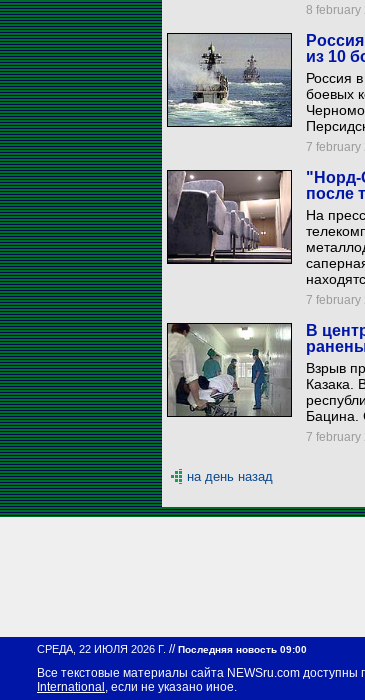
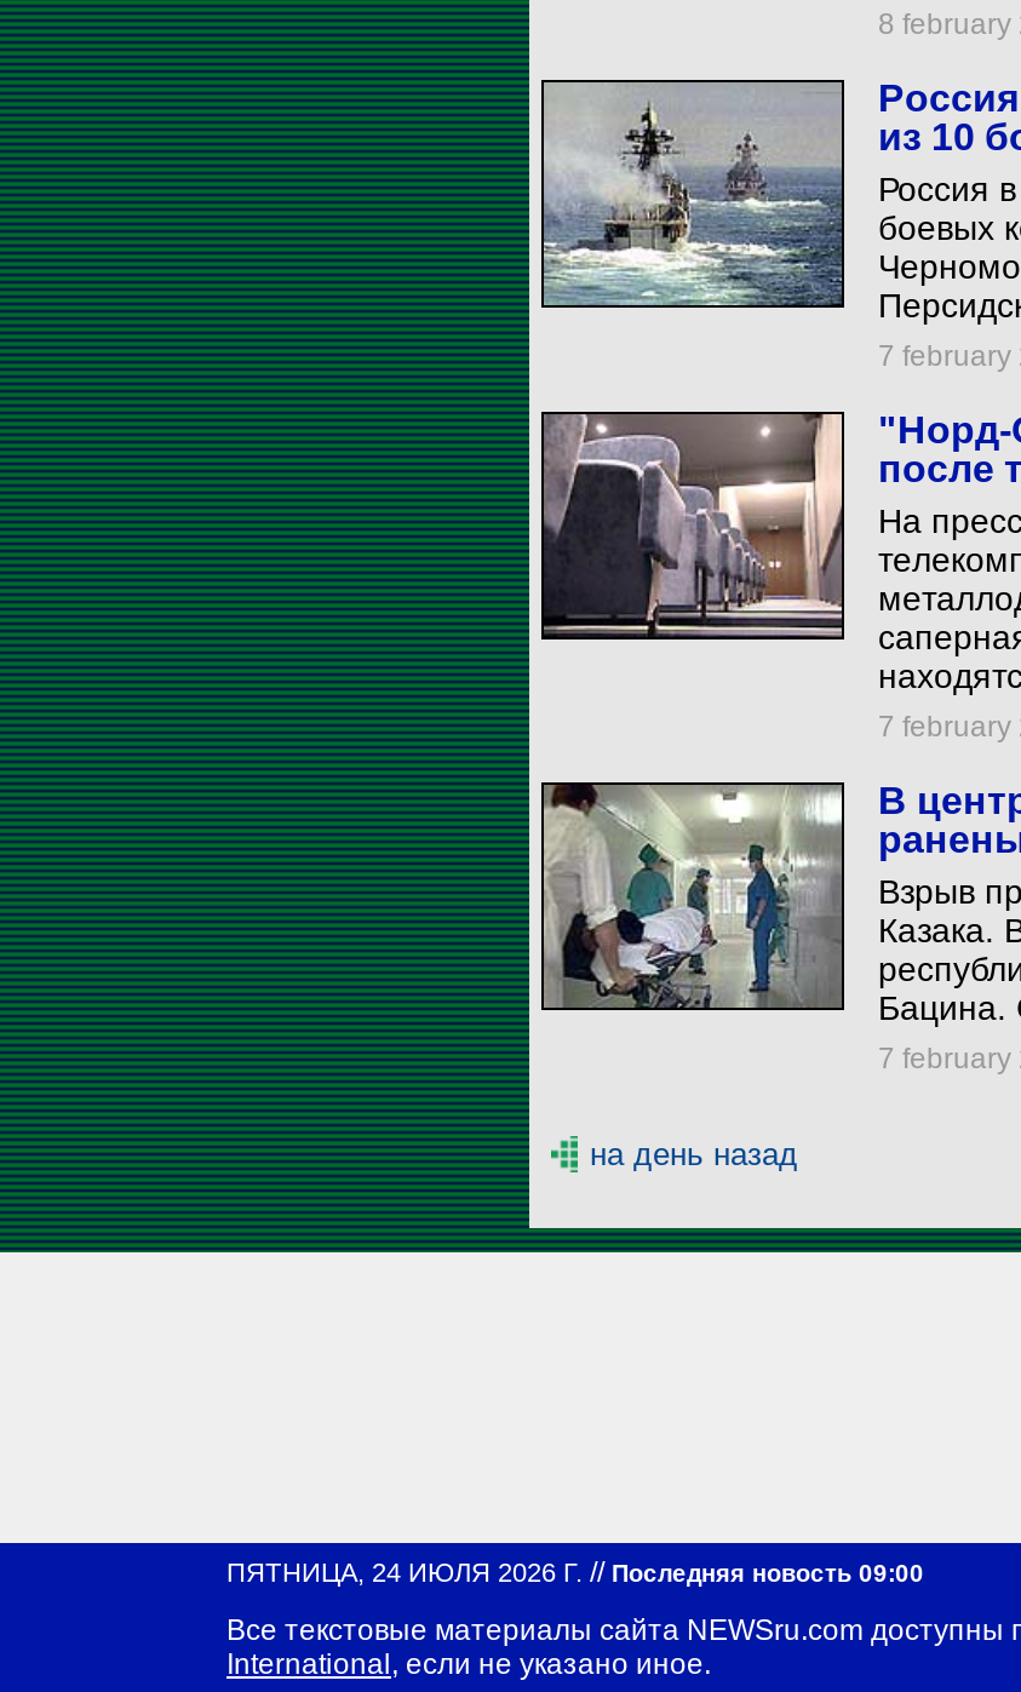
[37,642,307,656] СРЕДА, 22 ИЮЛЯ 2026 Г. // Последняя новость 09:00 -> [226,1555,924,1589] ПЯТНИЦА, 24 ИЮЛЯ 2026 Г. // Последняя новость 09:00

